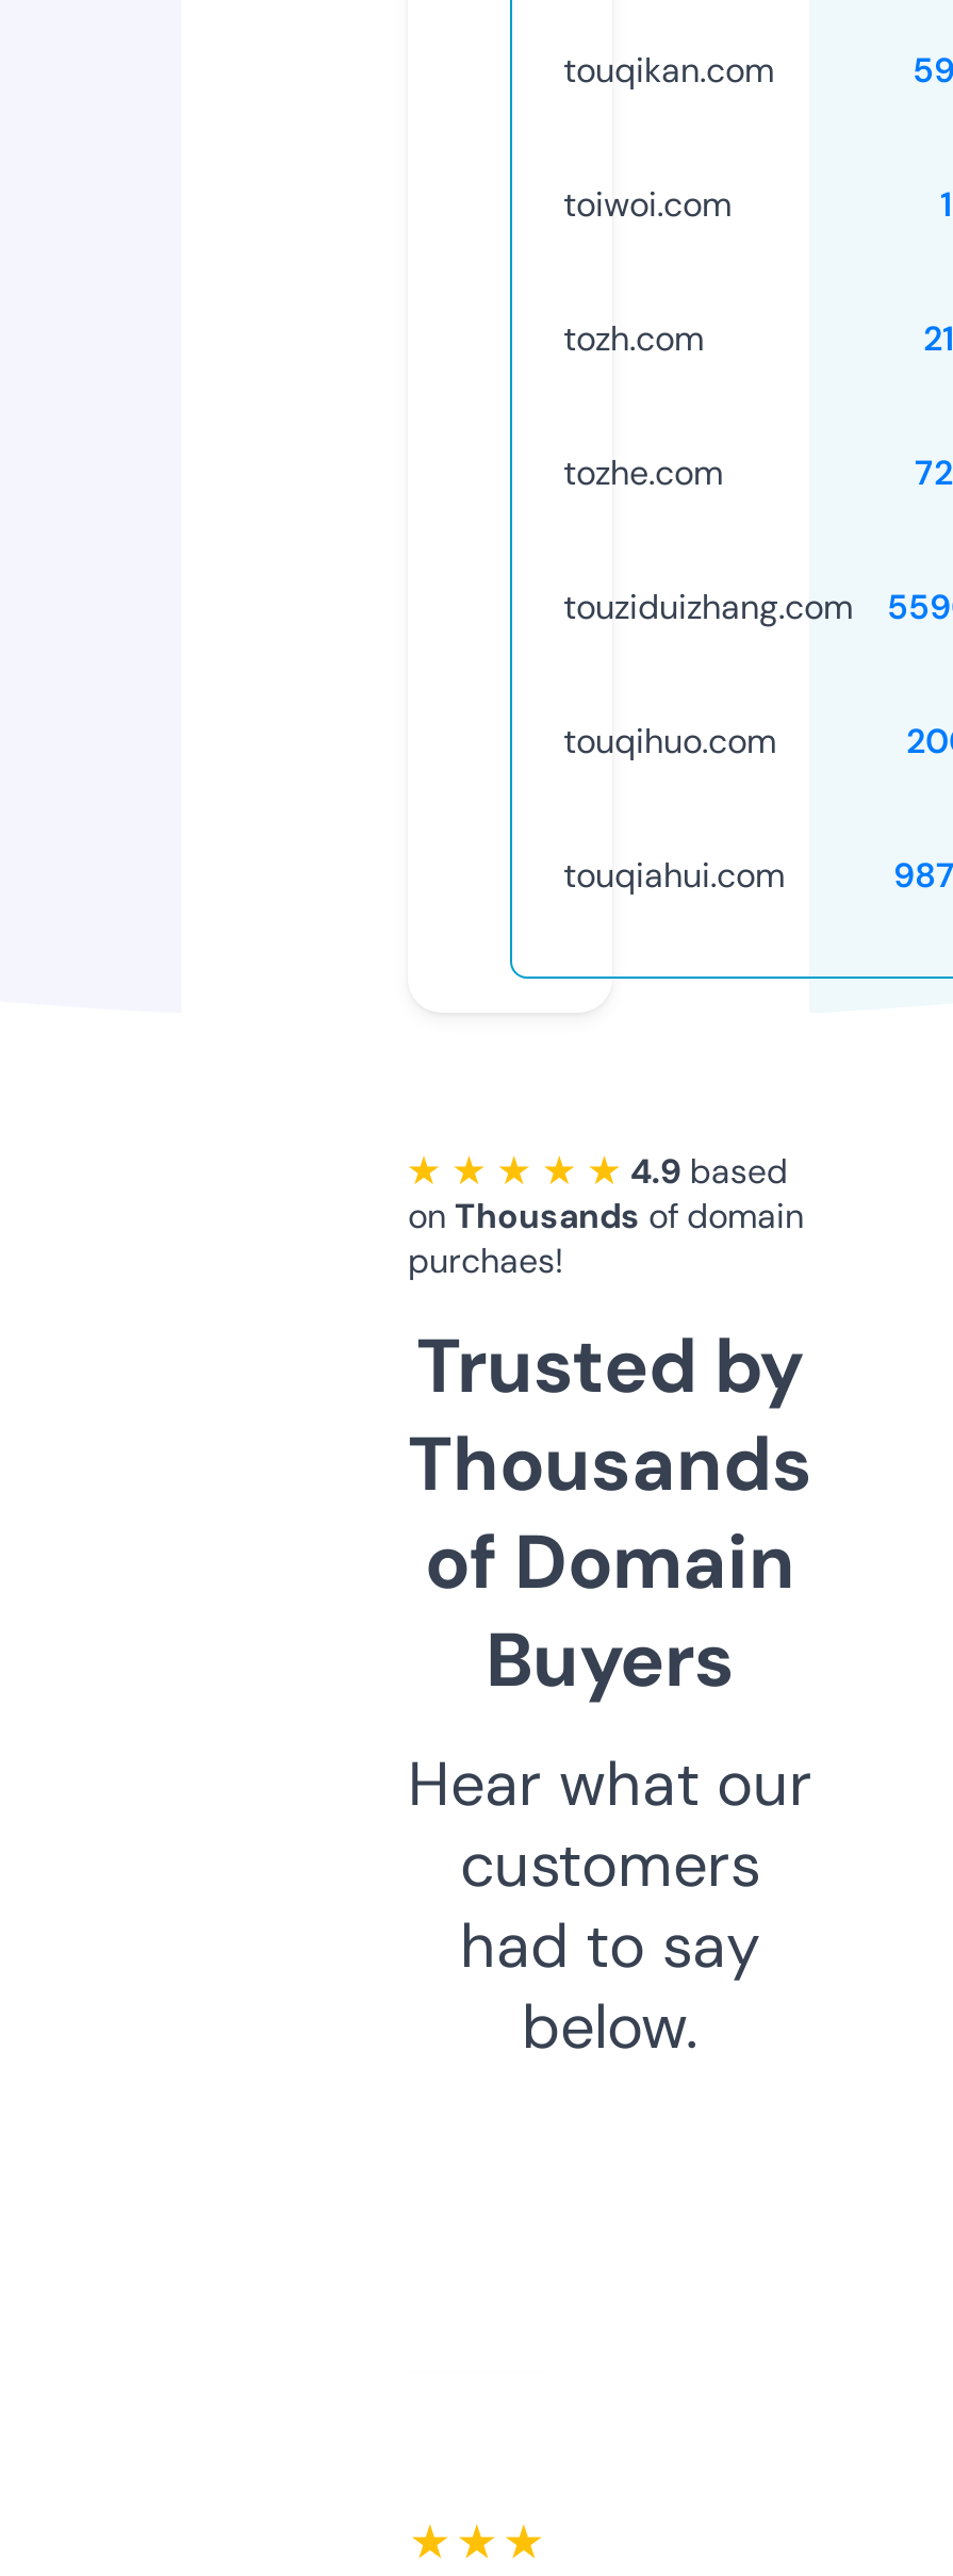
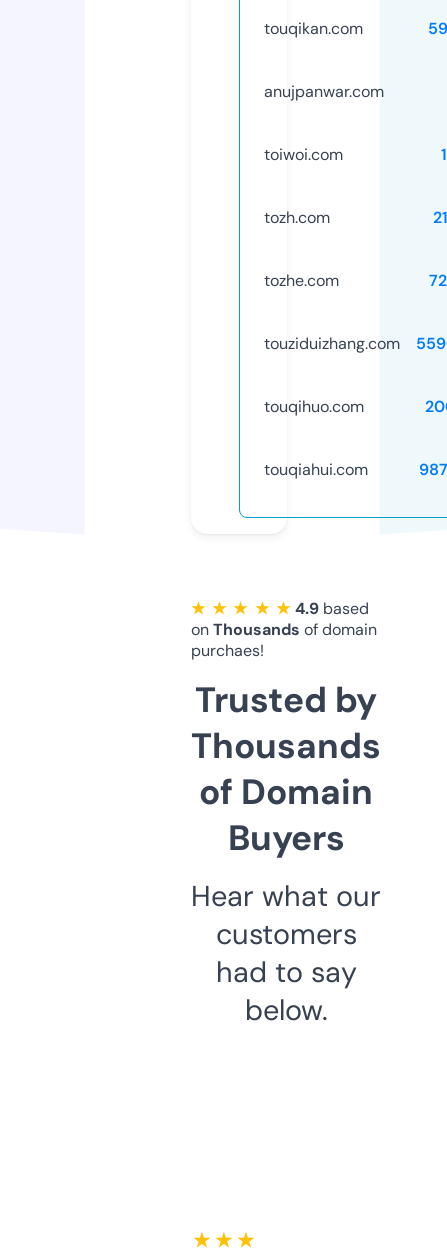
none -> [264,81,384,102] anujpanwar.com

